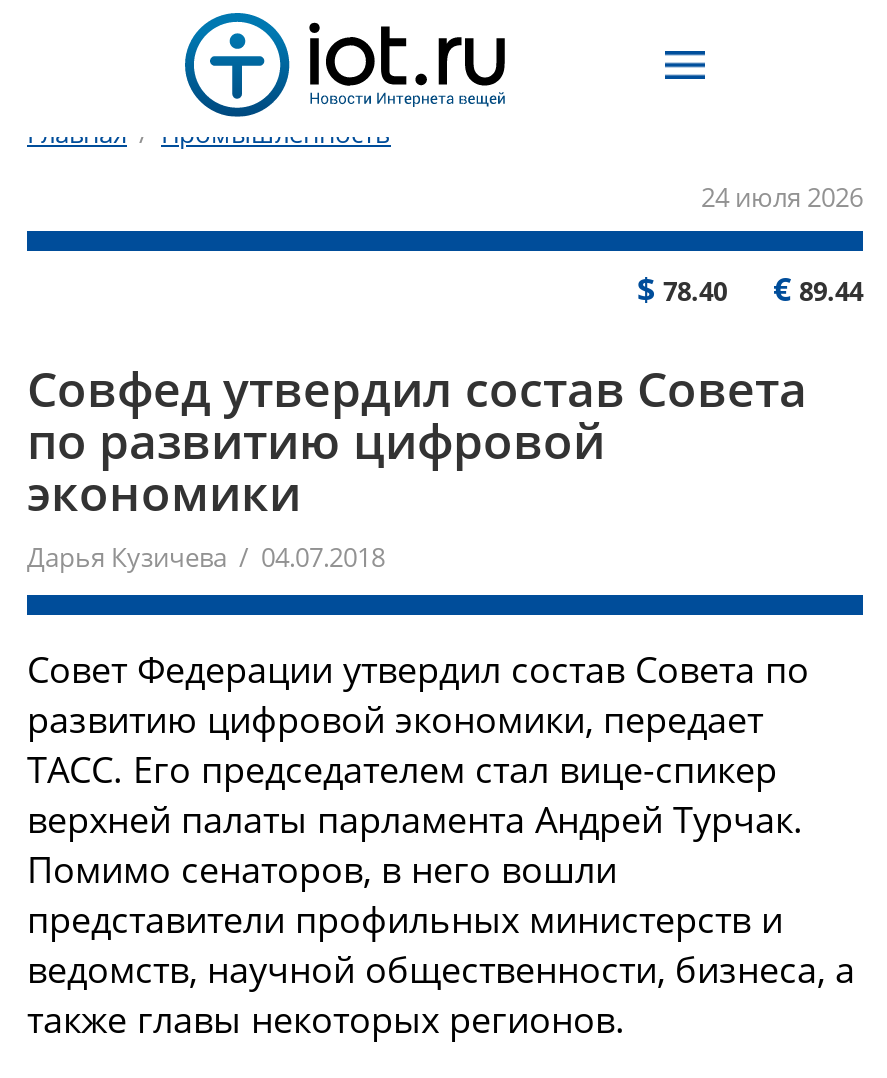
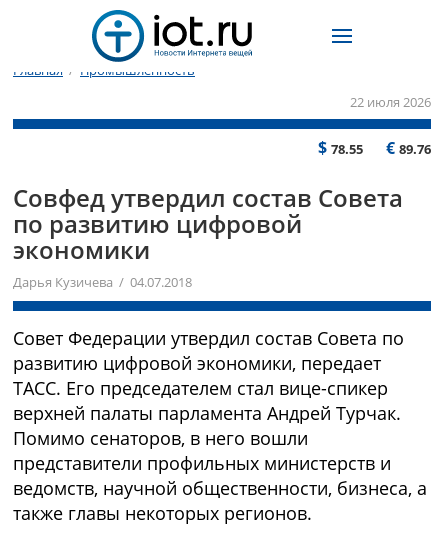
[701,179,863,215] 24 июля 2026 -> [350,93,431,111] 22 июля 2026
[637,267,727,311] $78.40 -> [318,137,363,159] $78.55
[773,267,863,311] €89.44 -> [386,137,431,159] €89.76

